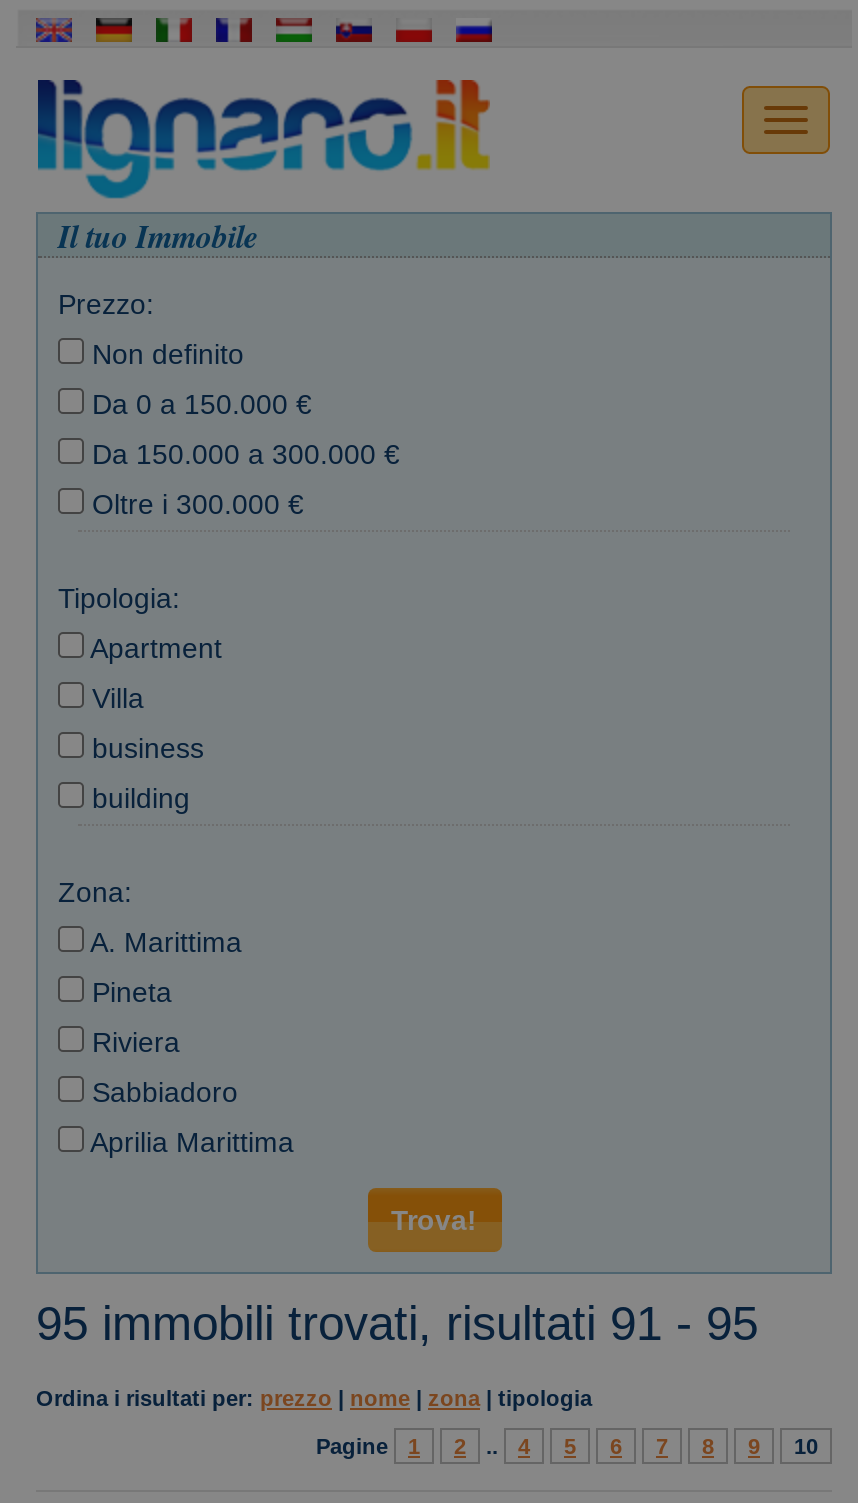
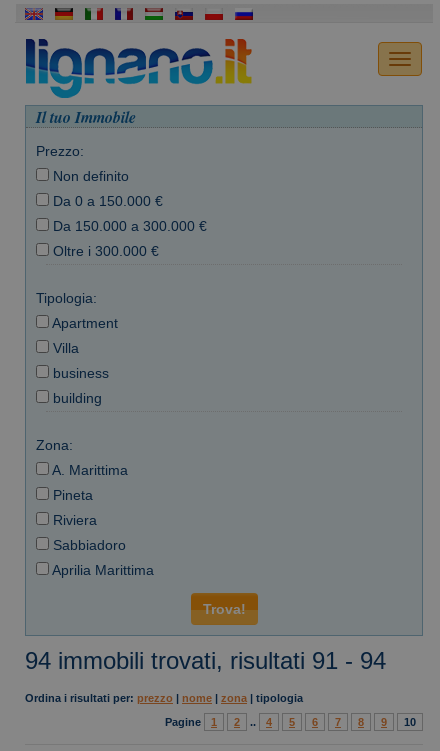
[36,1296,758,1350] 95 immobili trovati, risultati 91 - 95 -> [25,647,386,674] 94 immobili trovati, risultati 91 - 94

